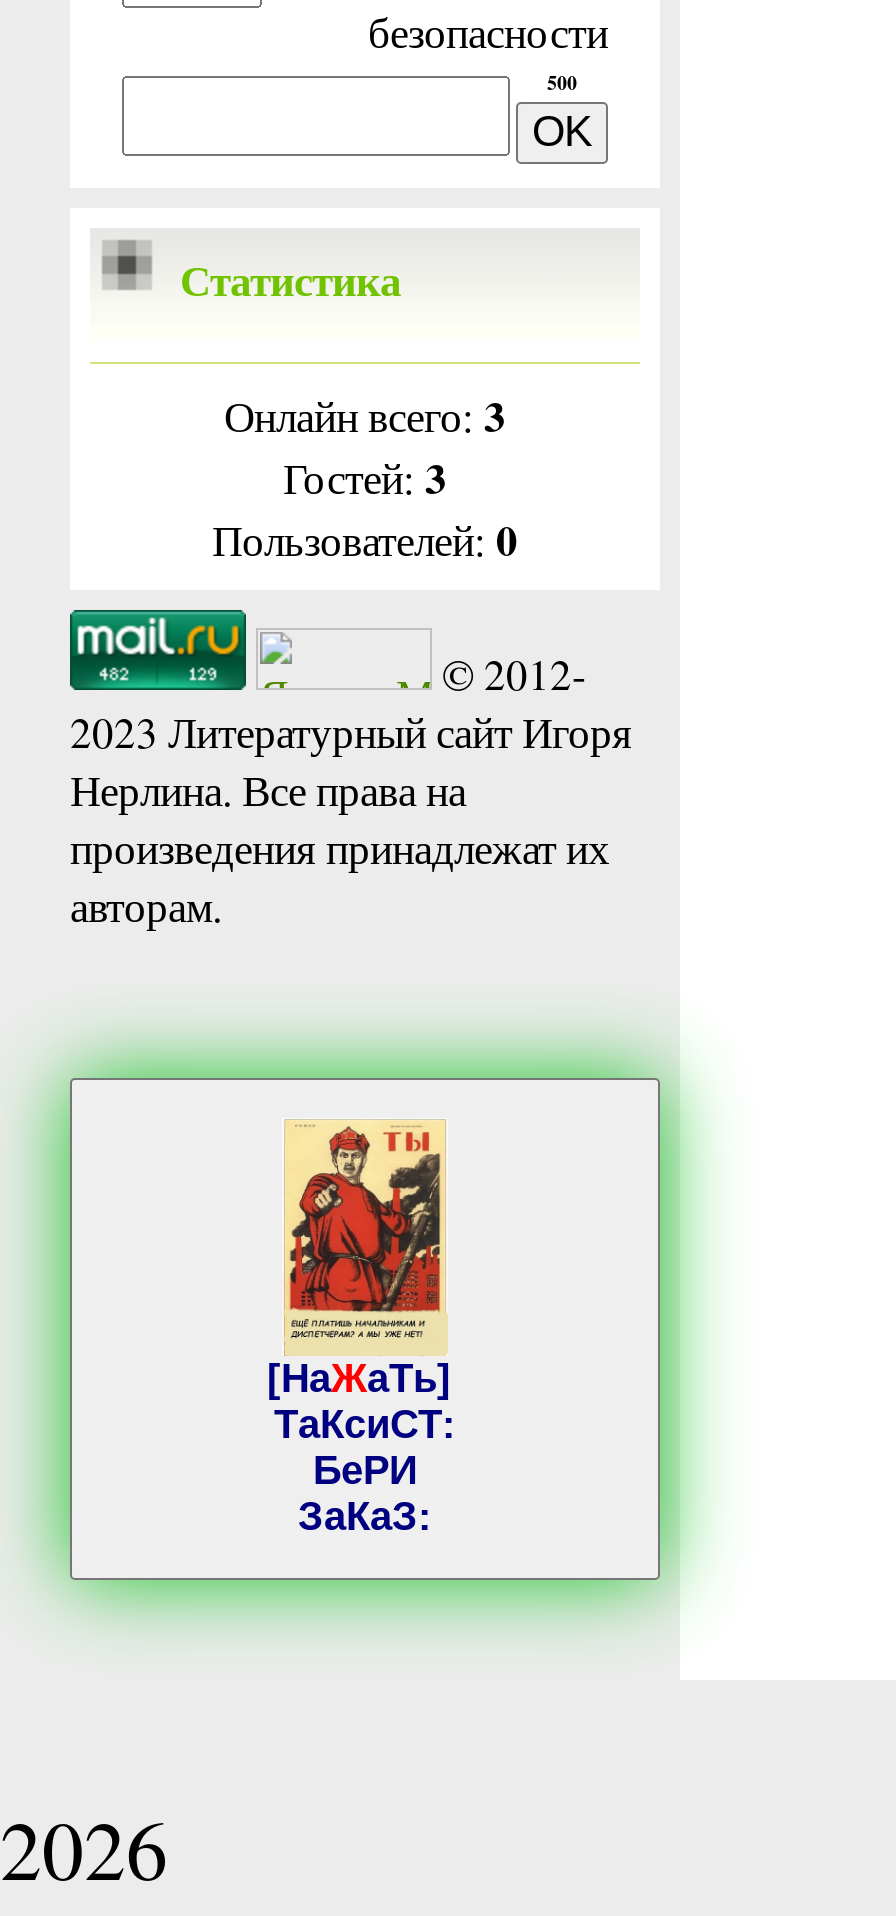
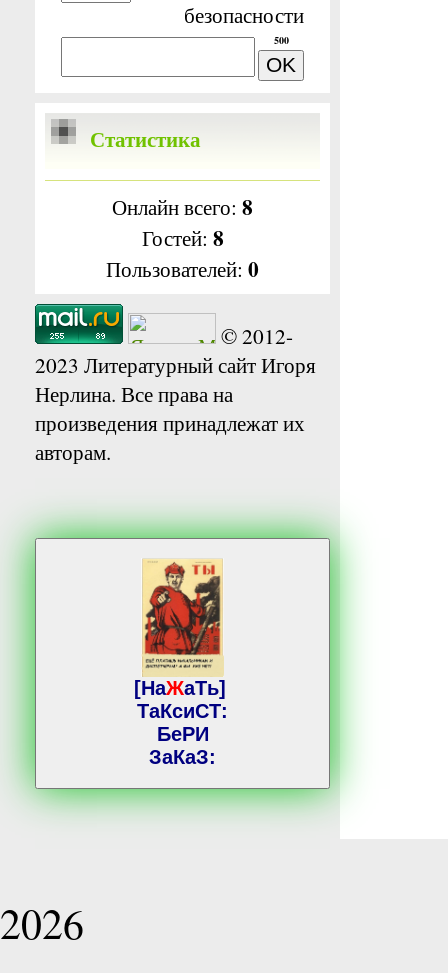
[224,385,506,447] Онлайн всего: 3 -> [112,191,253,222] Онлайн всего: 8
[283,447,447,509] Гостей: 3 -> [141,222,223,253] Гостей: 8

